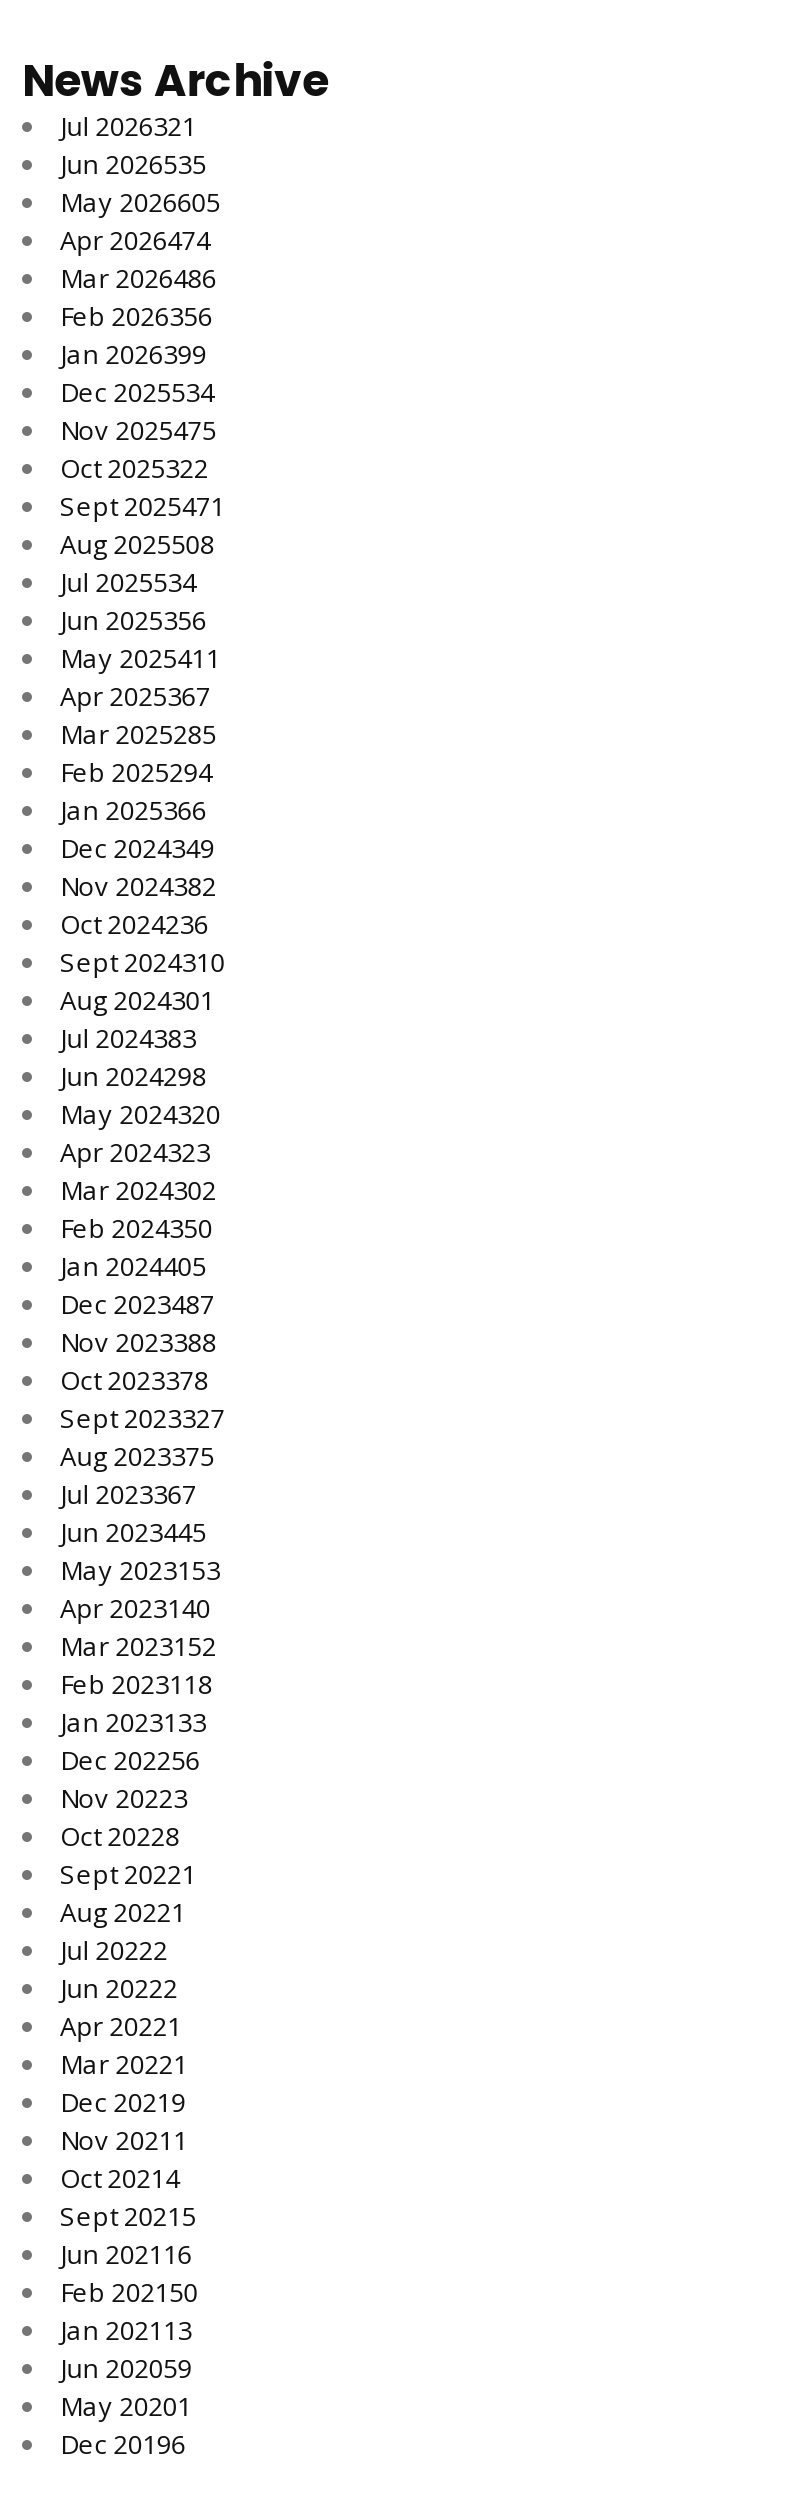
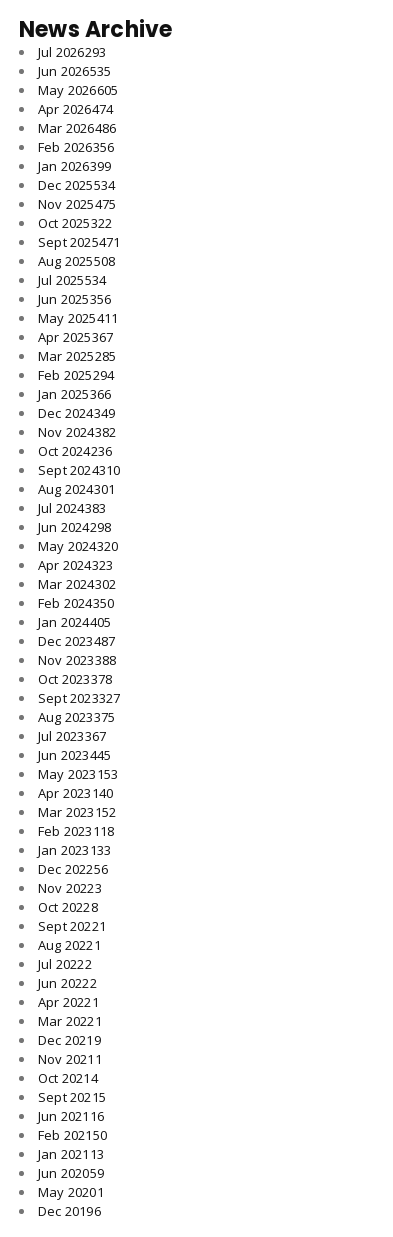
[60,108,196,144] Jul 2026321 -> [38,43,106,61] Jul 2026293

